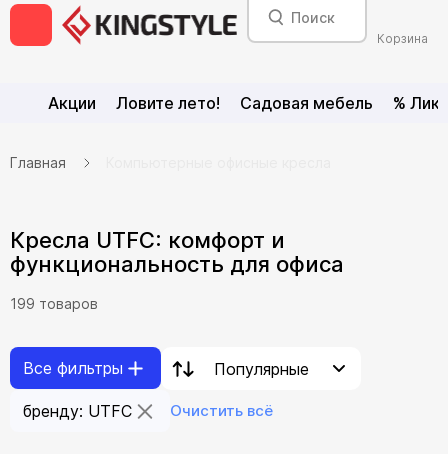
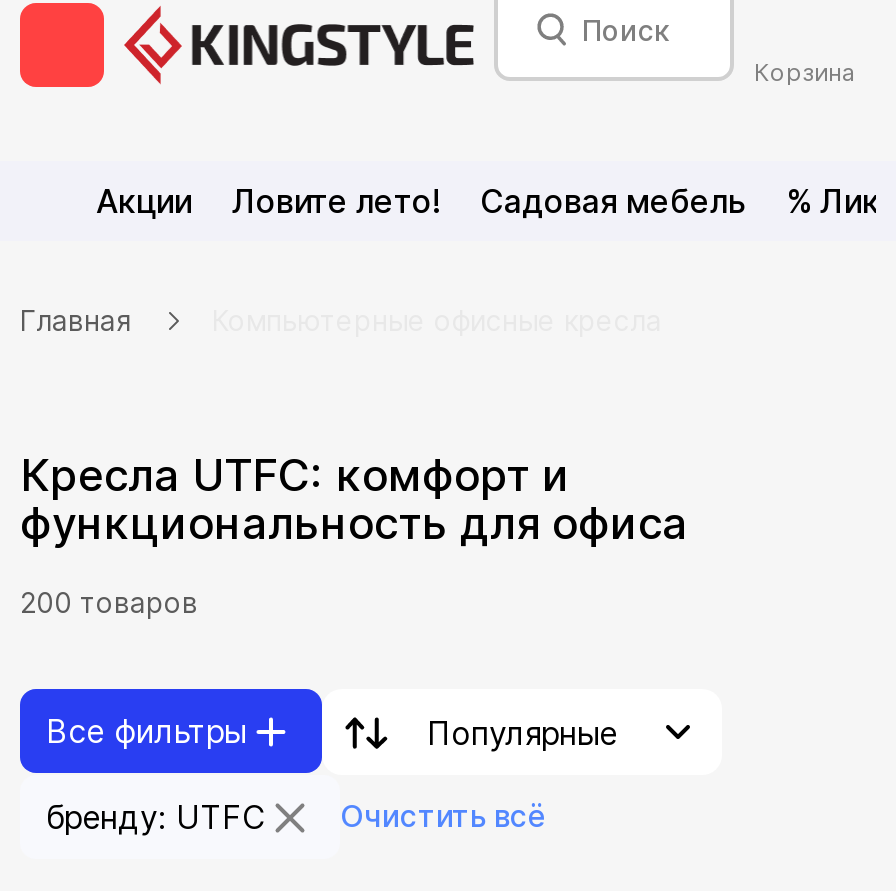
[10,295,98,312] 199 товаров -> [20,585,198,619] 200 товаров

